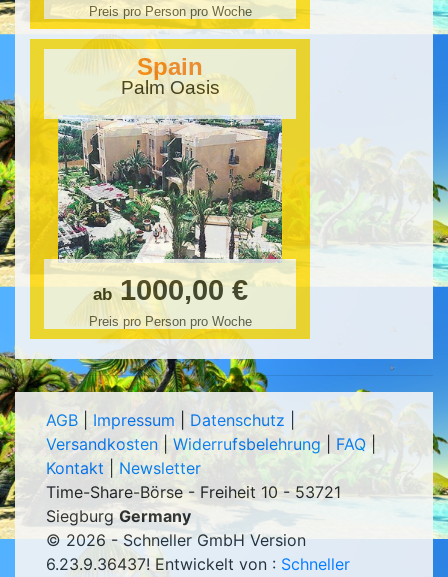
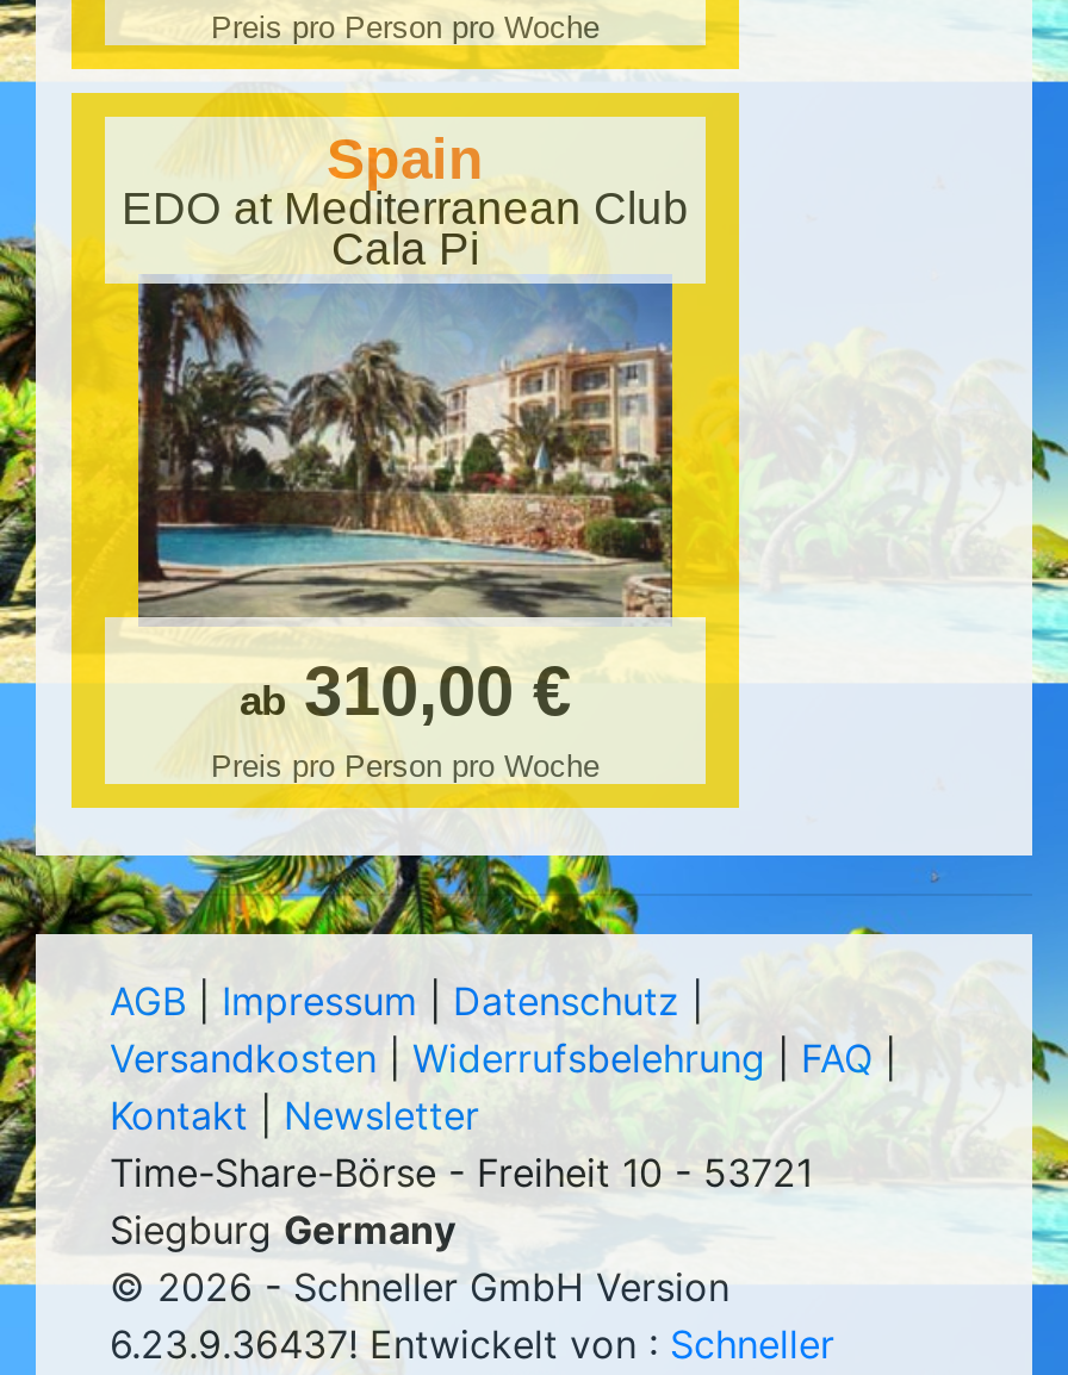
[120,77,219,98] Palm Oasis -> [122,183,689,274] EDO at Mediterranean Club | Cala Pi
[57,116,283,306] [image] | ab 1000,00 € -> [136,276,675,729] [image] | ab 310,00 €

